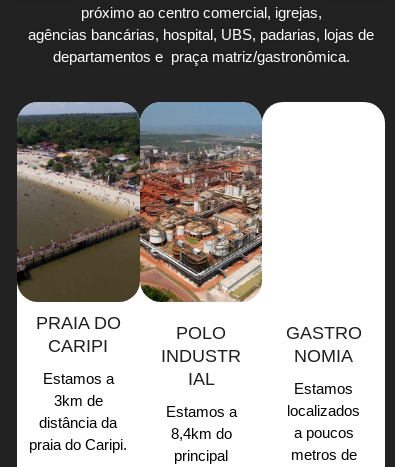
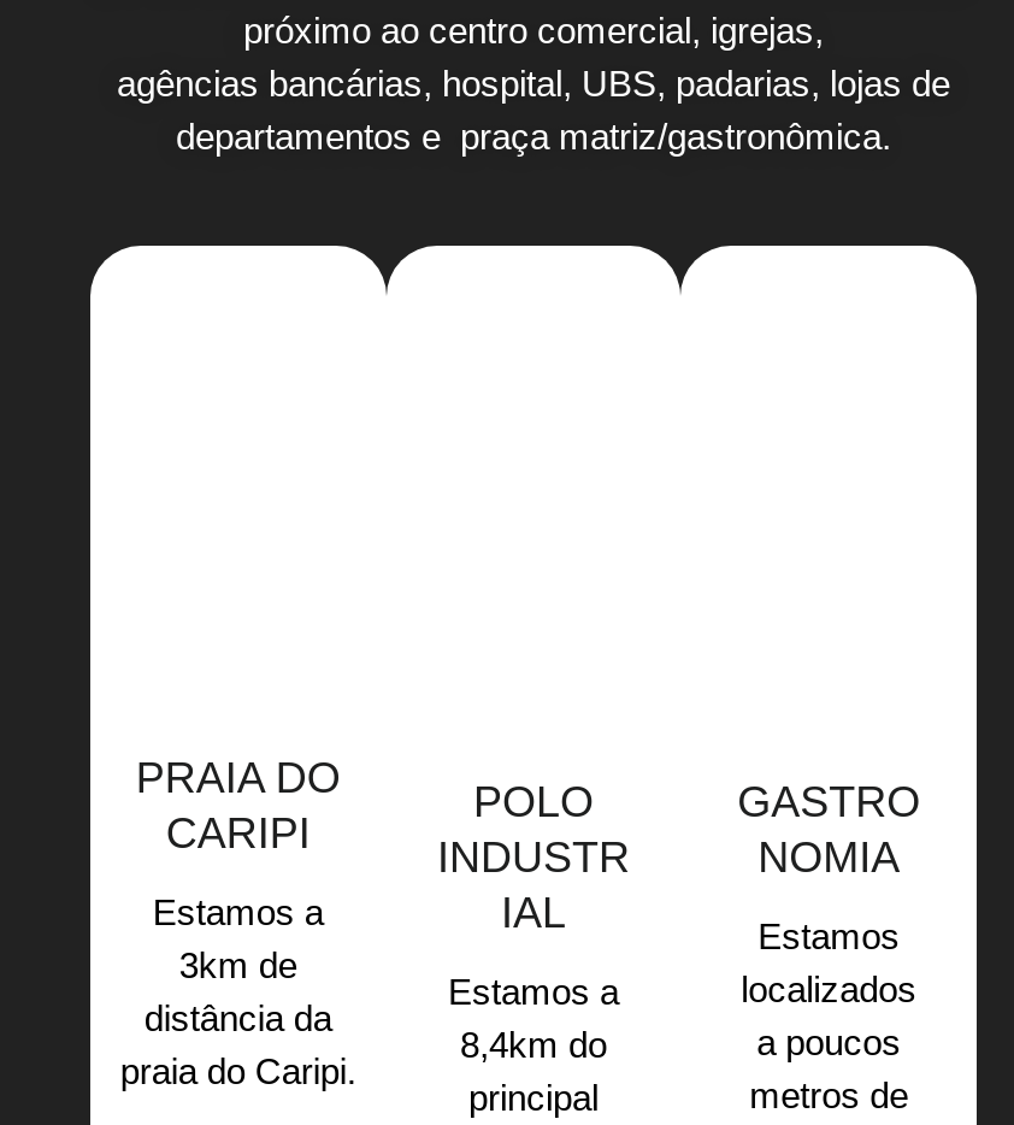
[16,101,263,303] [image] -> none

